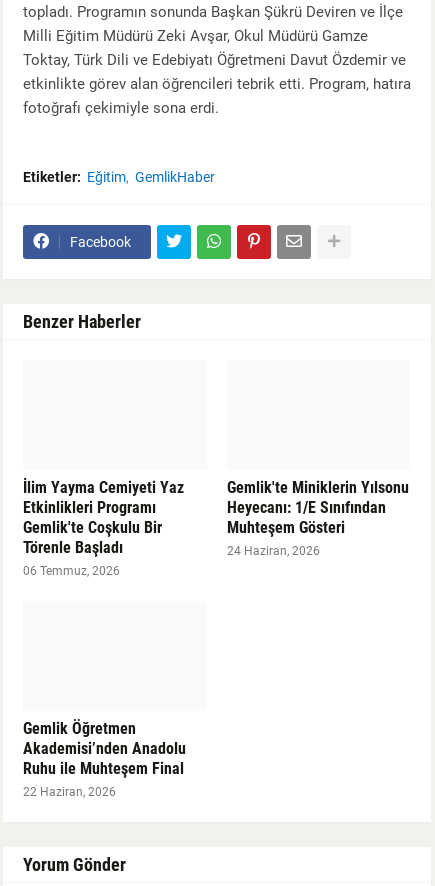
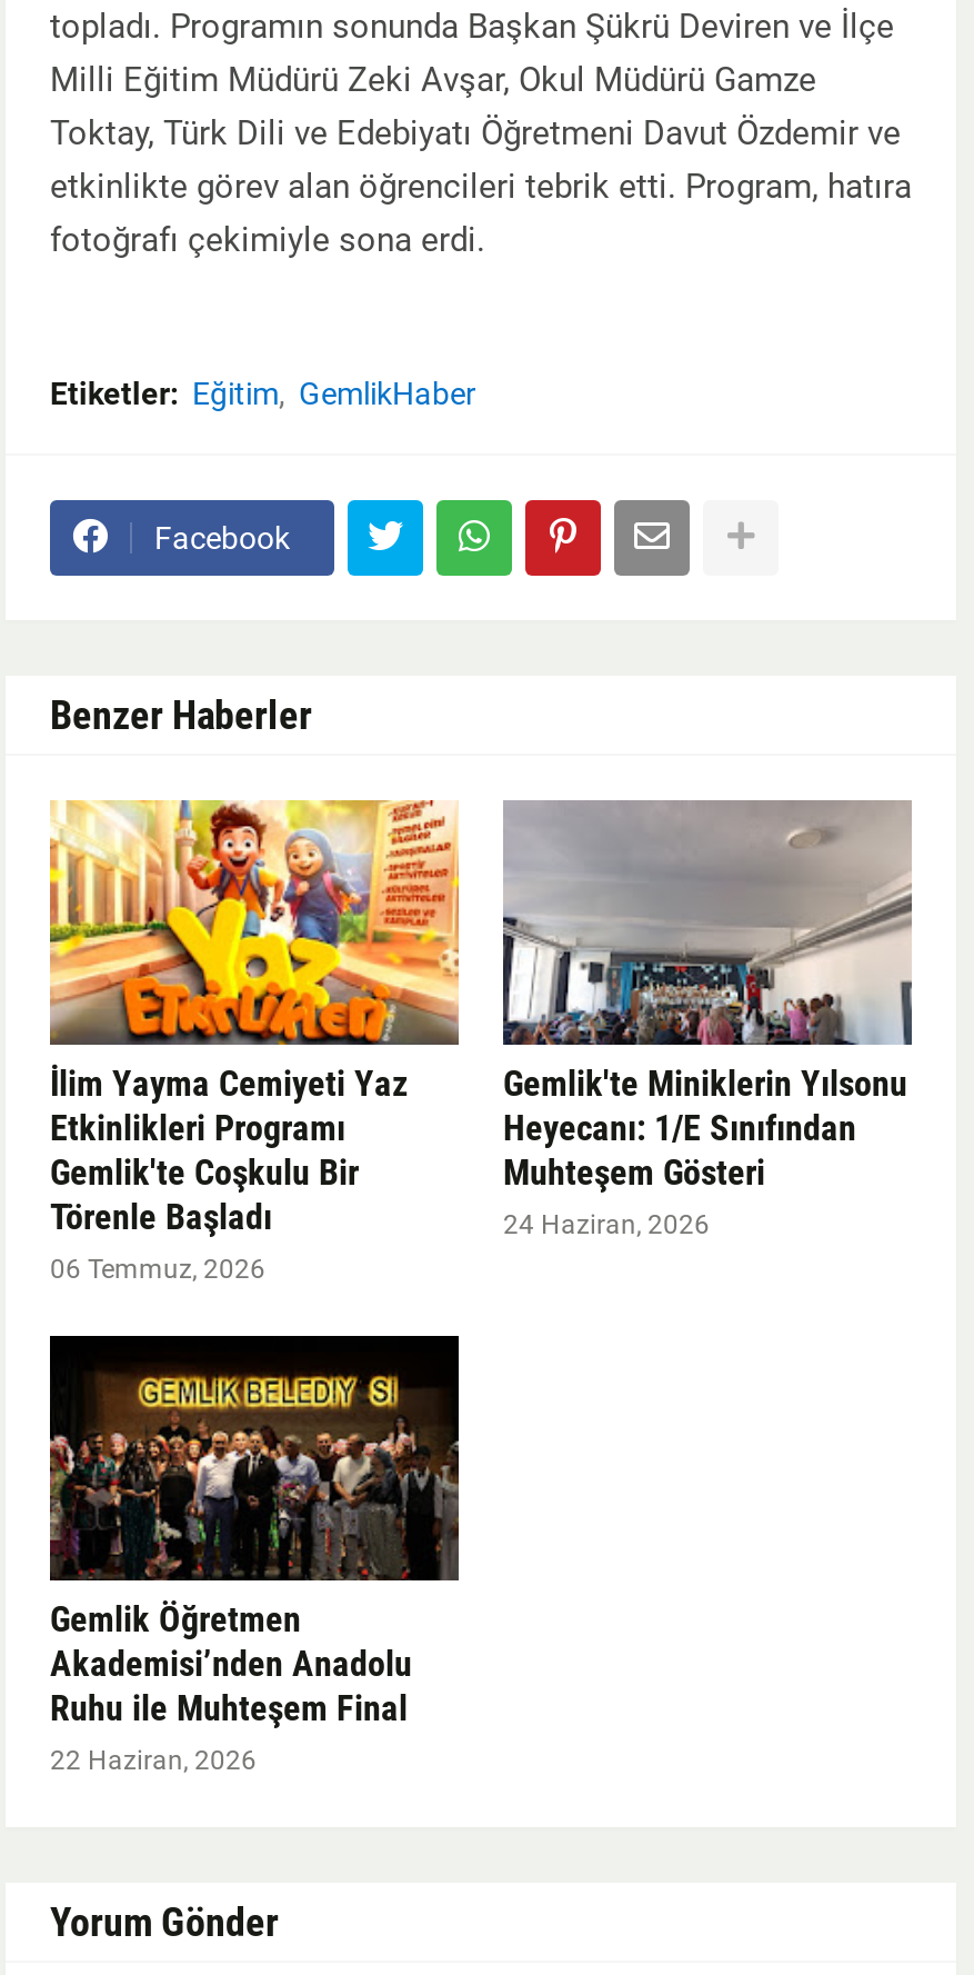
none -> [48,798,461,1047] [image]
none -> [501,798,914,1047] [image]
none -> [48,1334,461,1583] [image]

